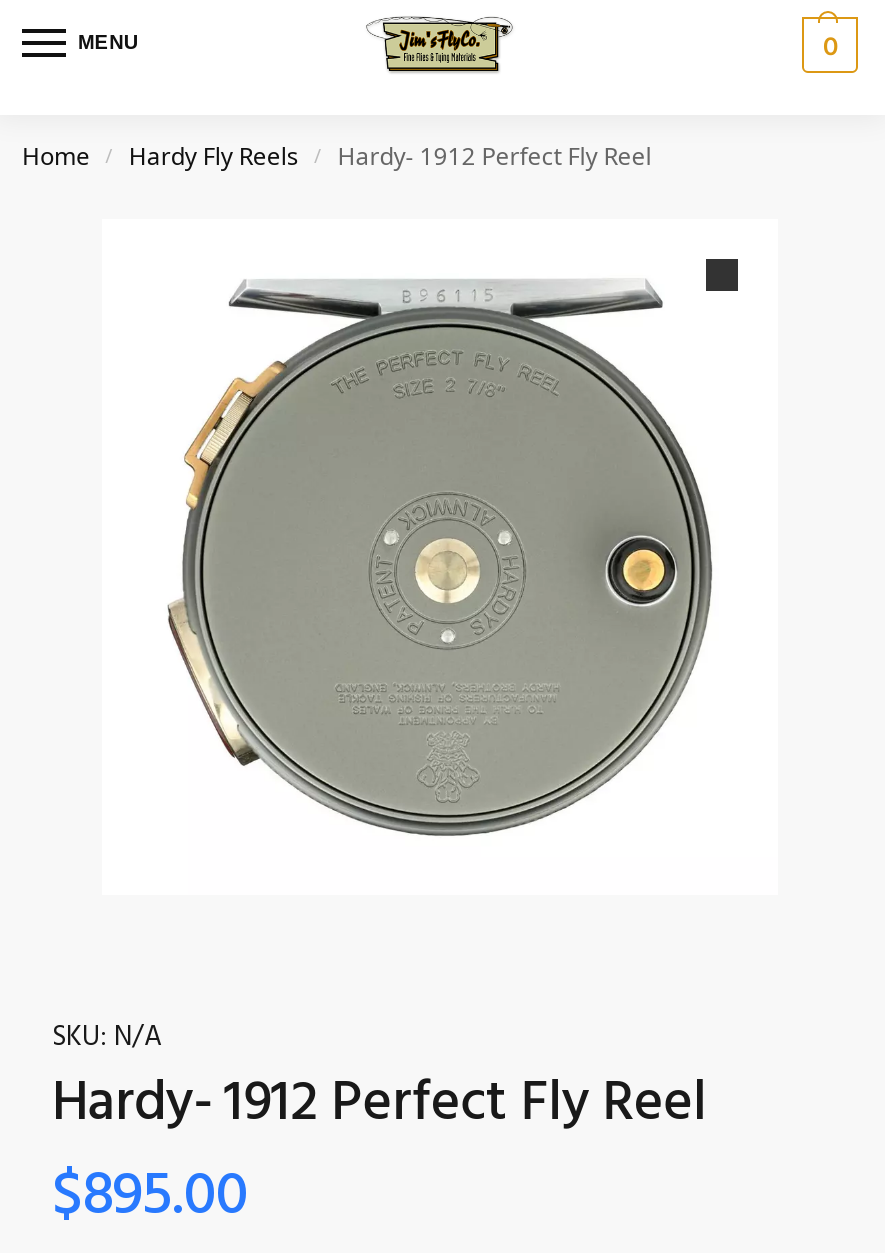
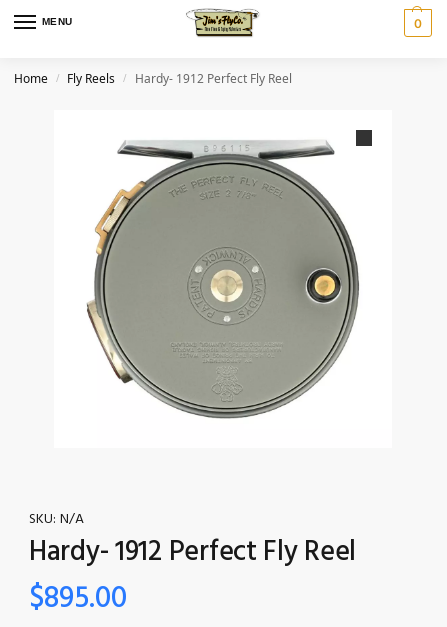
[22,139,651,173] Home / Hardy Fly Reels / Hardy- 1912 Perfect Fly Reel -> [14,70,292,87] Home / Fly Reels / Hardy- 1912 Perfect Fly Reel

